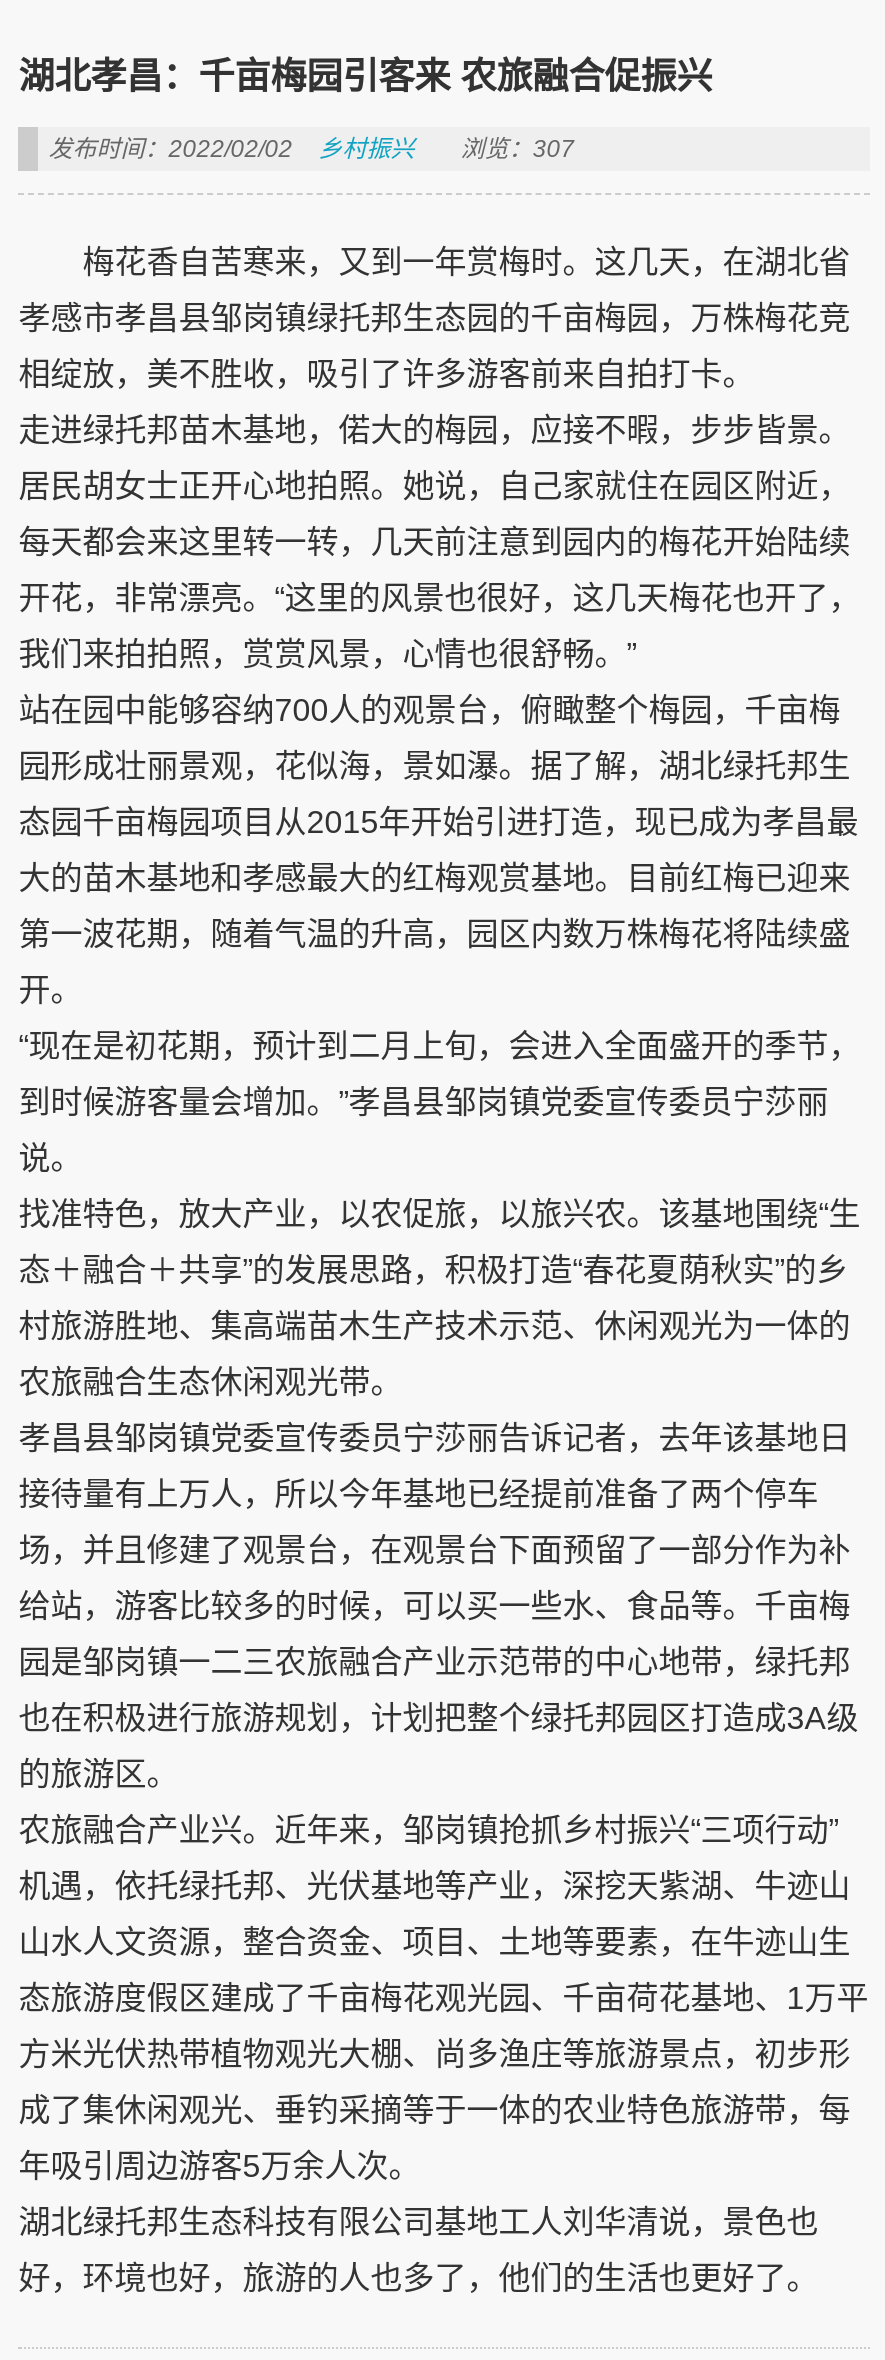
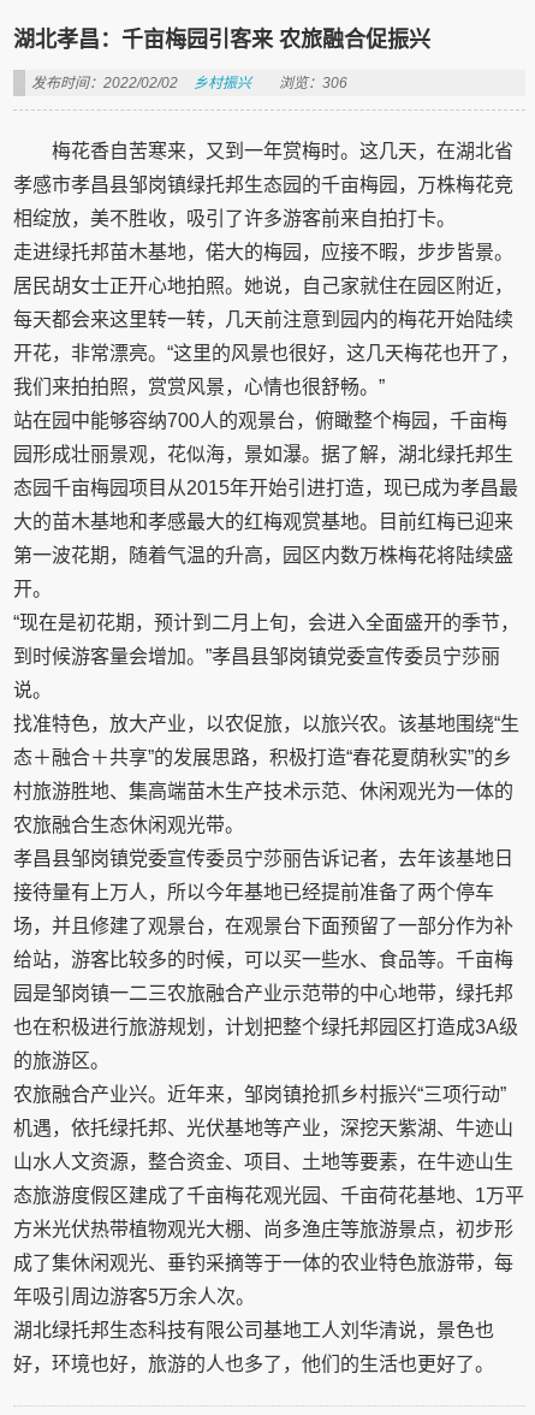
[460,135,574,163] 浏览：307 -> [279,75,348,91] 浏览：306

